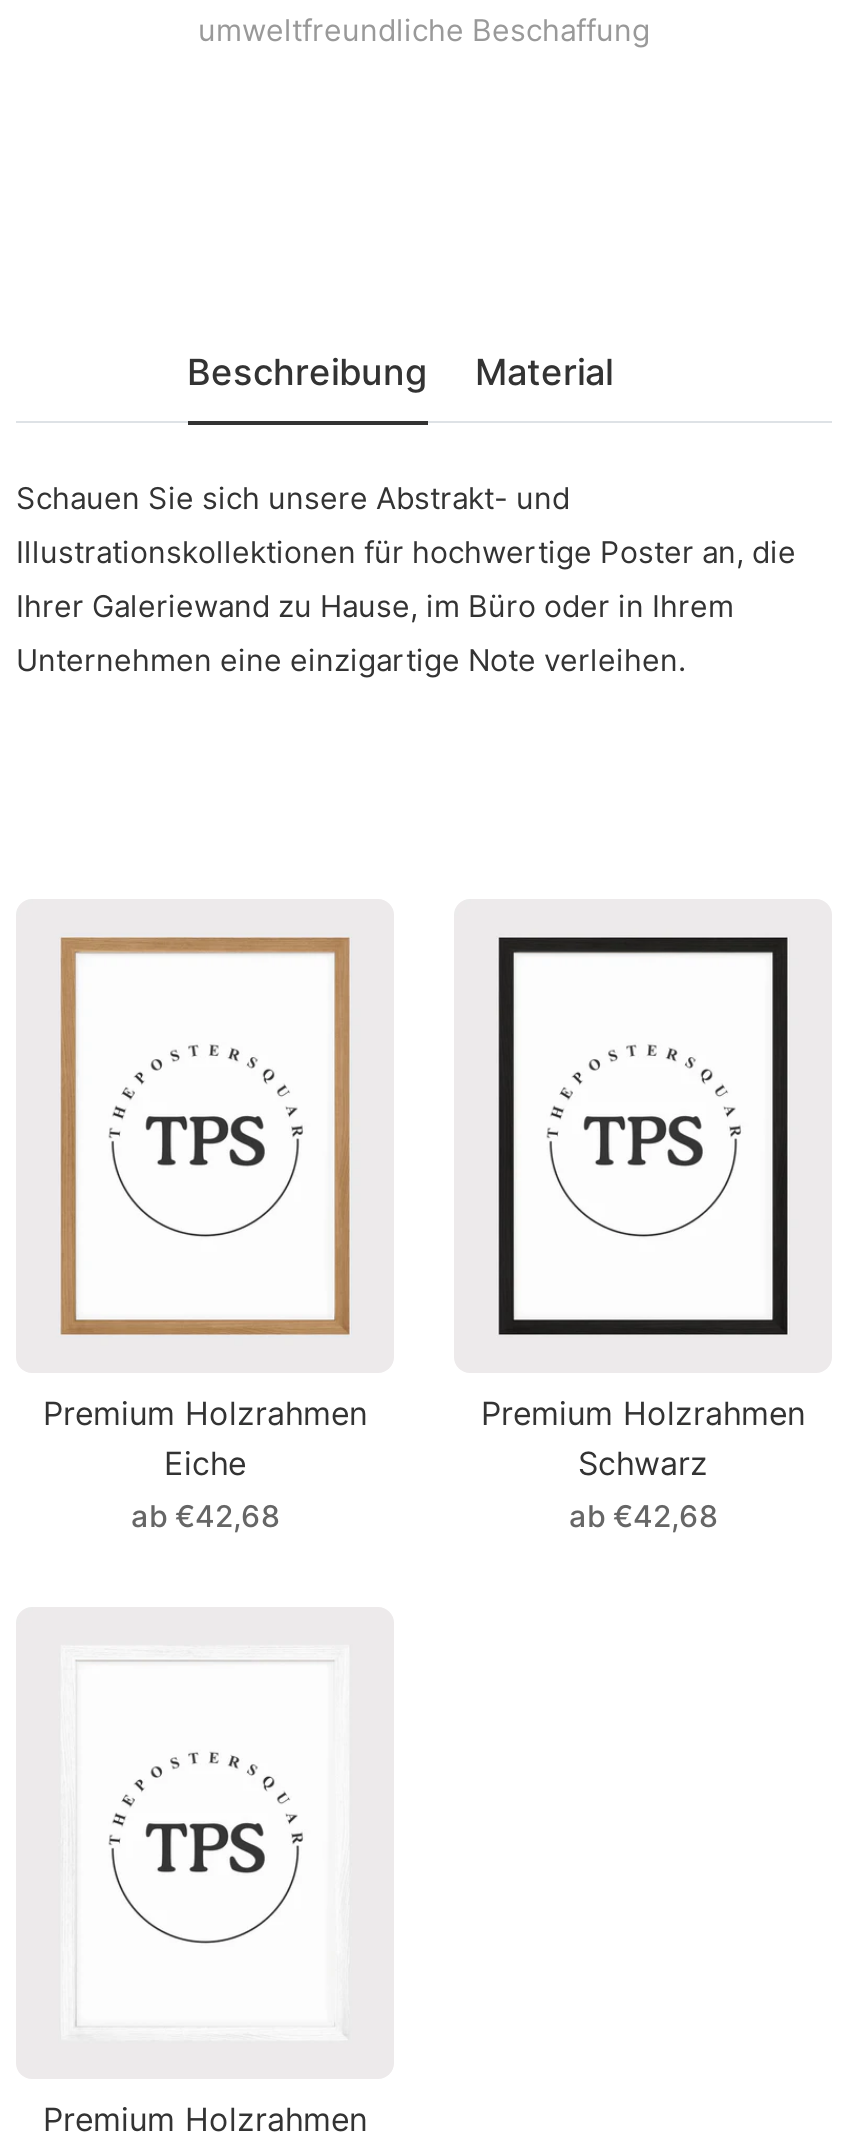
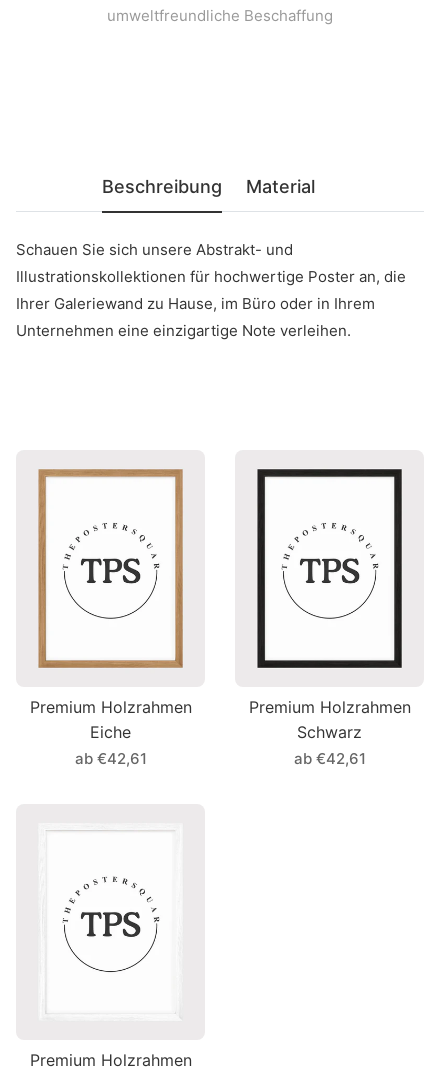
[131,1496,279,1534] ab €42,68 -> [74,748,146,767] ab €42,61
[569,1496,717,1534] ab €42,68 -> [293,748,365,767] ab €42,61

